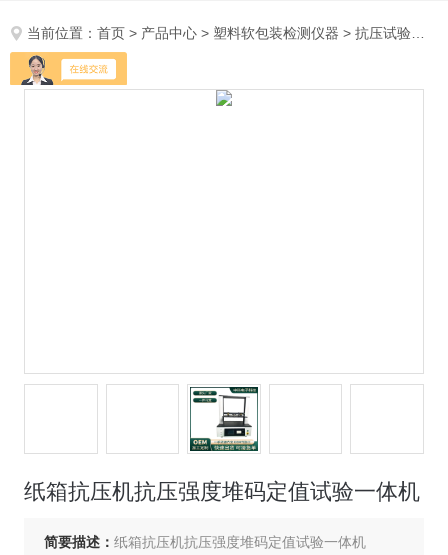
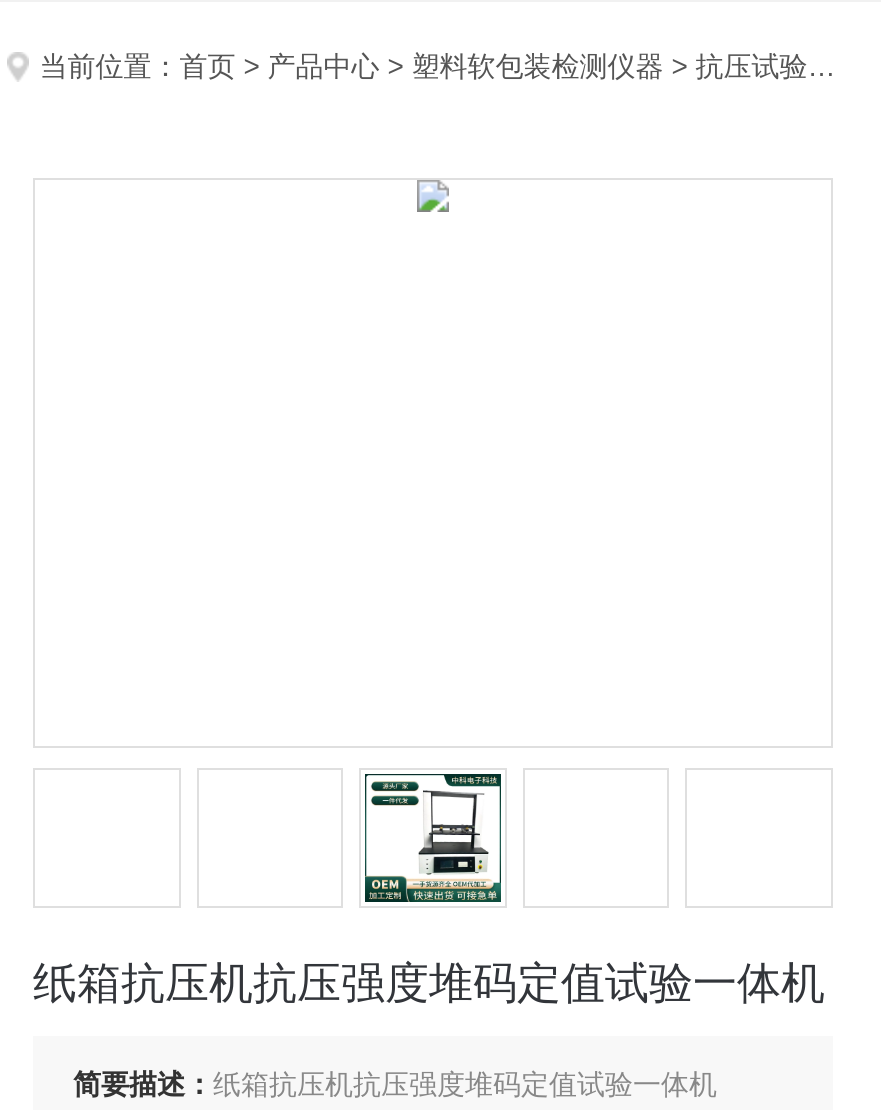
[9,51,128,86] [image] -> none

